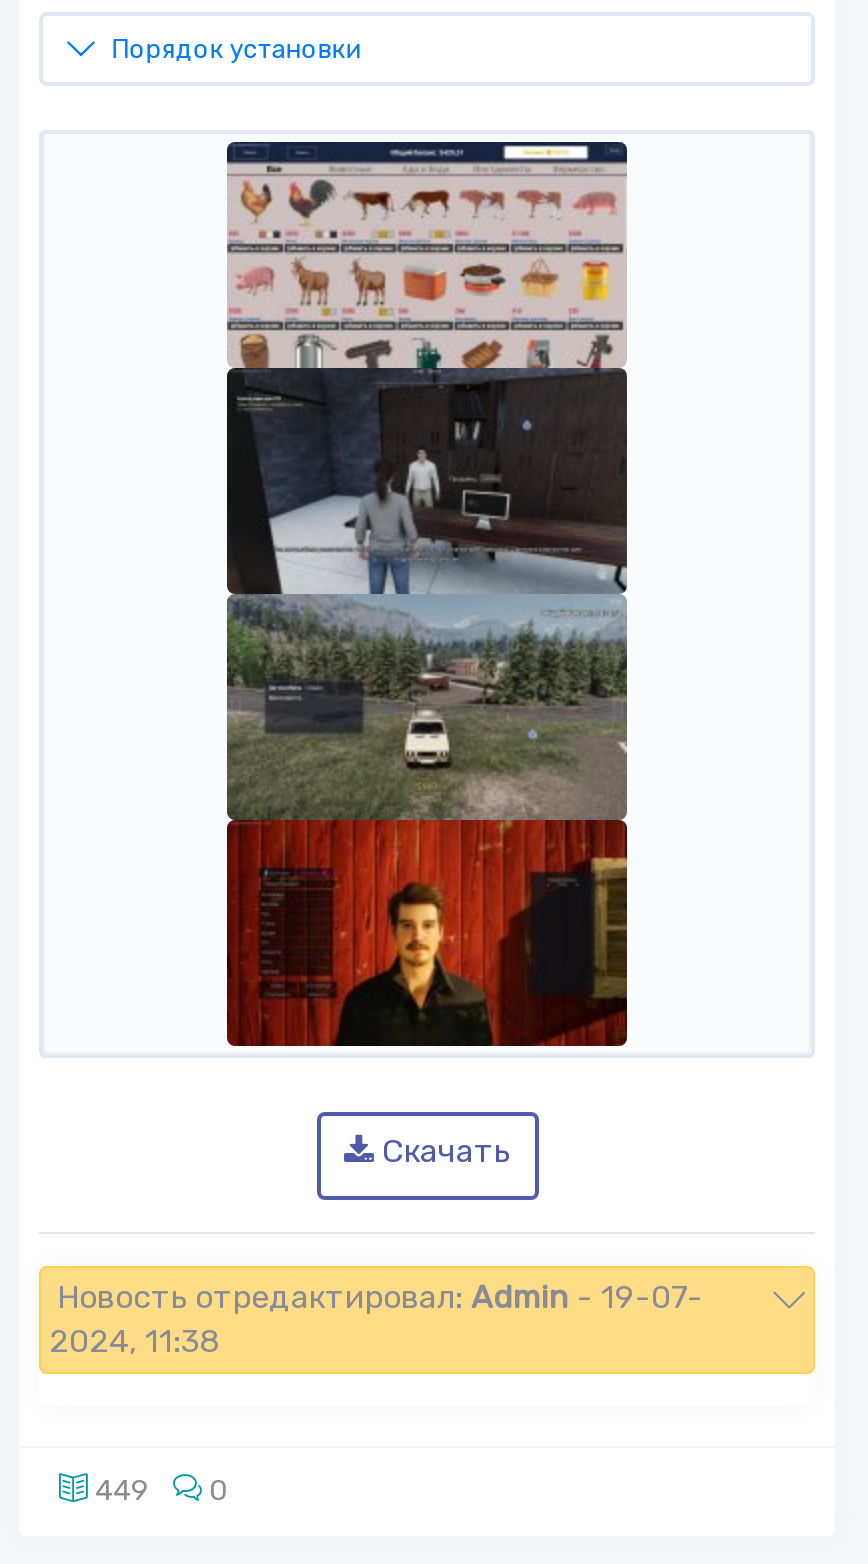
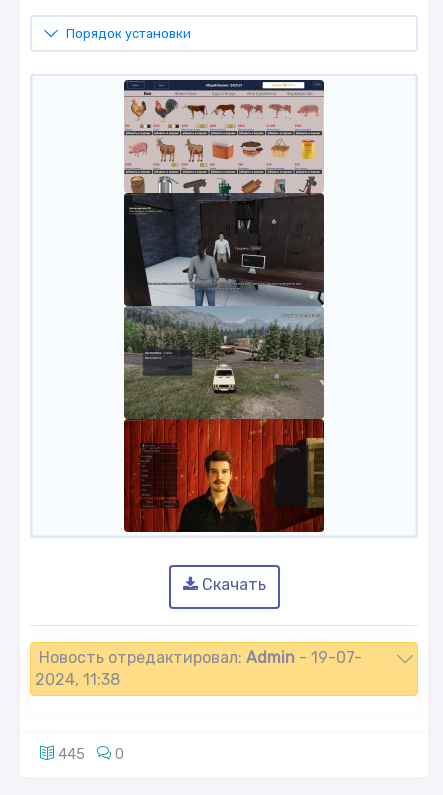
[87,1474,227,1508] 449 0 -> [54,746,124,763] 445 0

